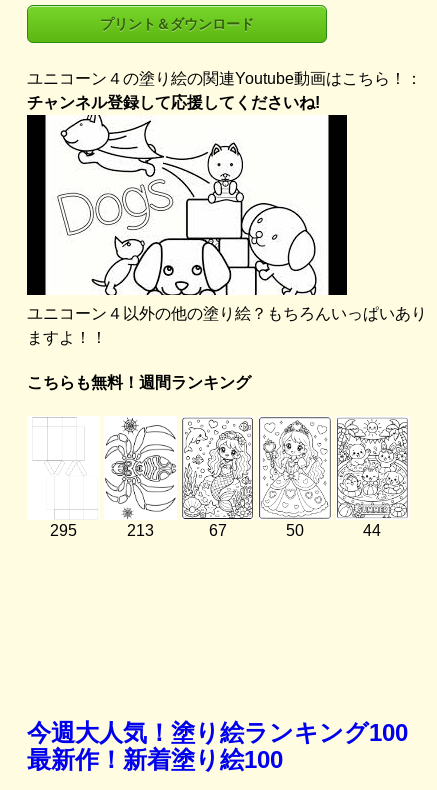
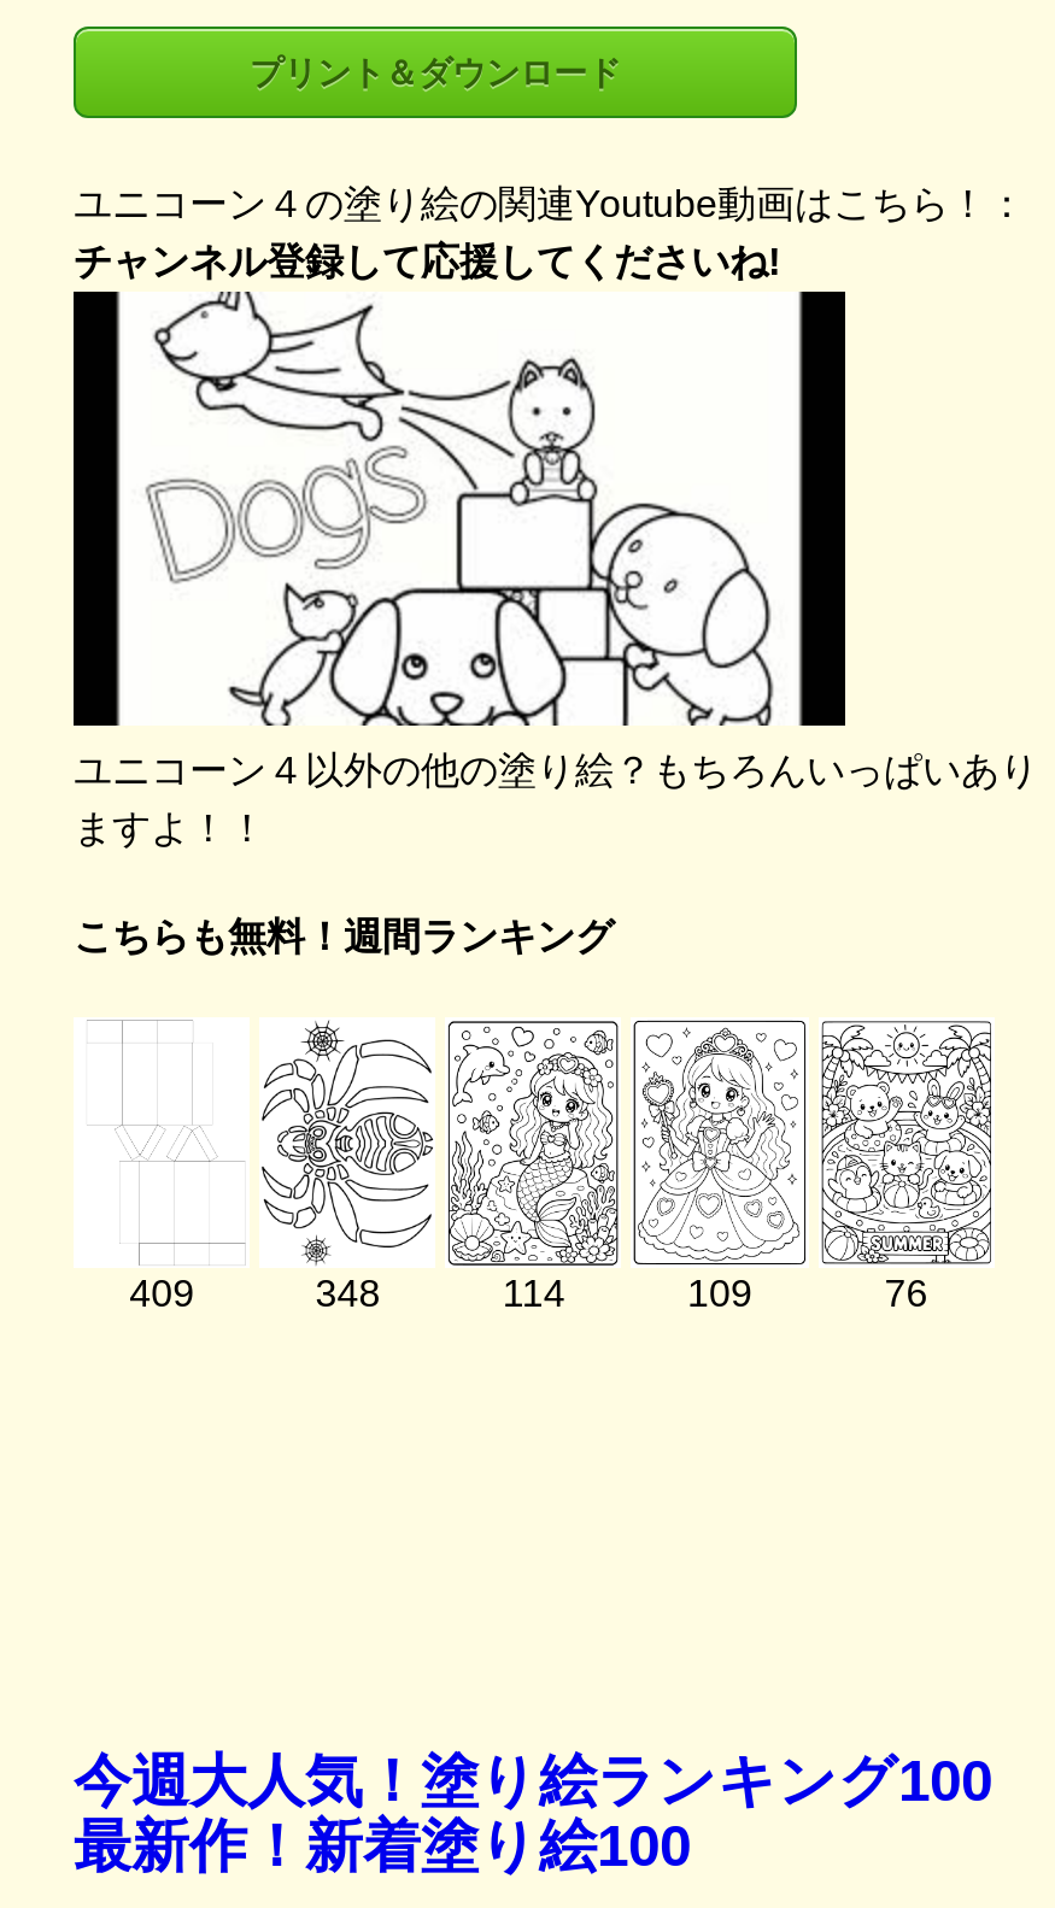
[50,522,77,539] 295 -> [129,1274,194,1315] 409
[127,522,154,539] 213 -> [315,1274,380,1315] 348
[209,522,227,539] 67 -> [503,1274,565,1315] 114
[286,522,304,539] 50 -> [687,1274,752,1315] 109
[363,522,381,539] 44 -> [884,1274,928,1315] 76

